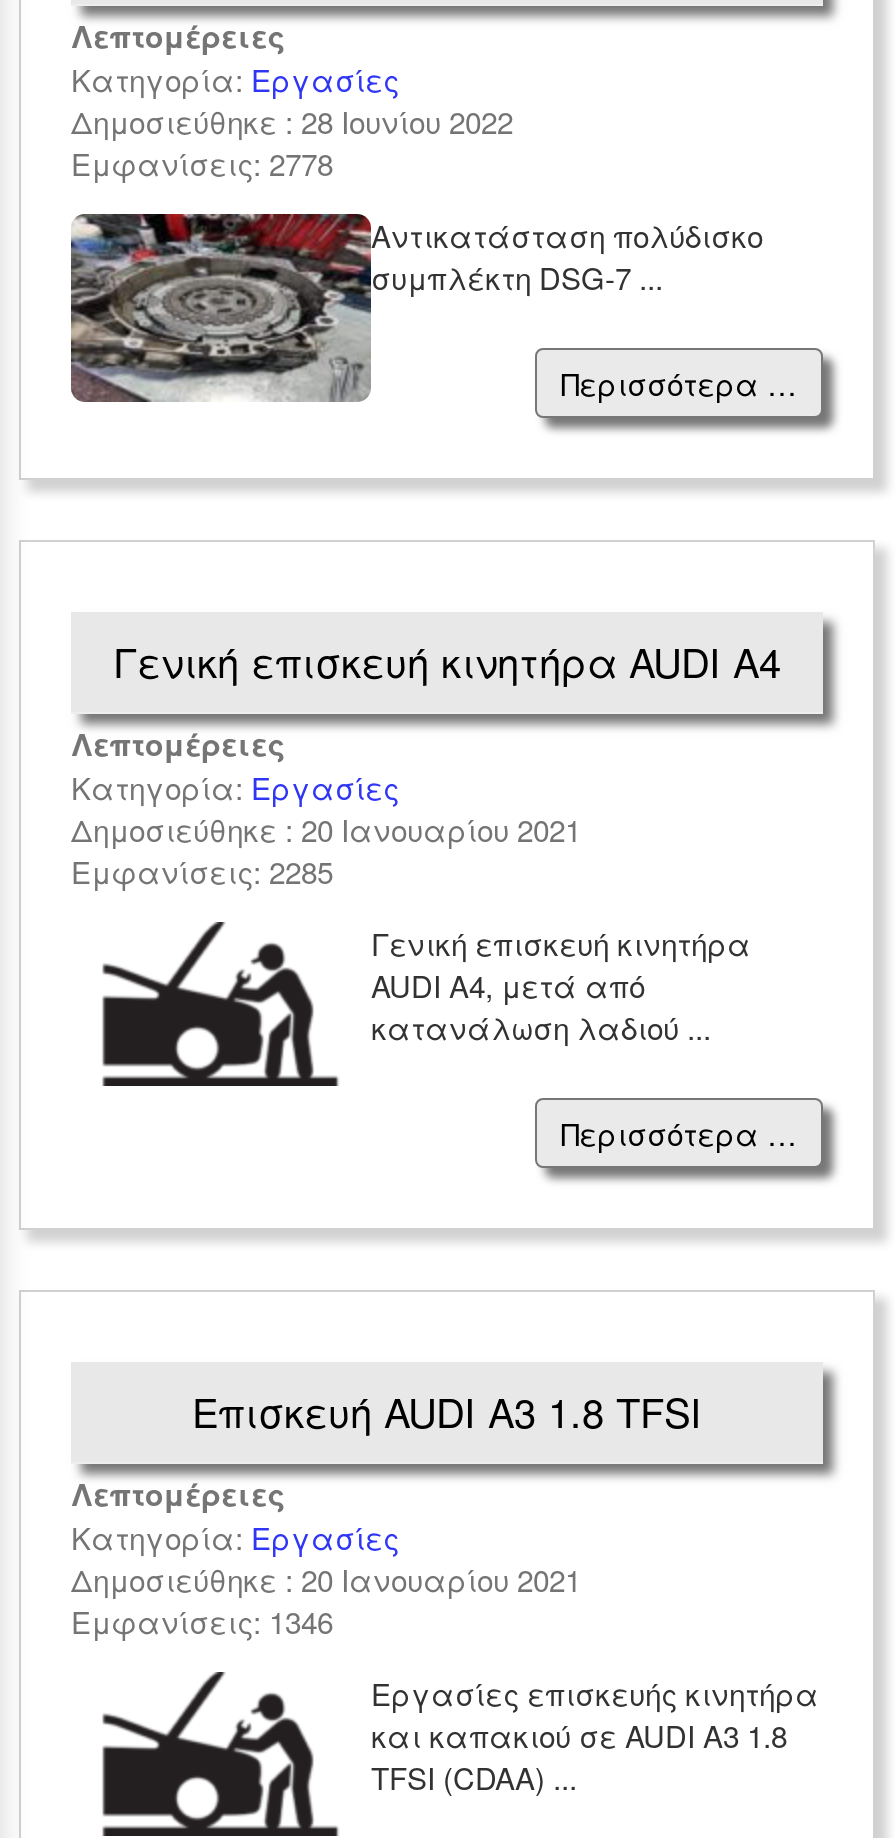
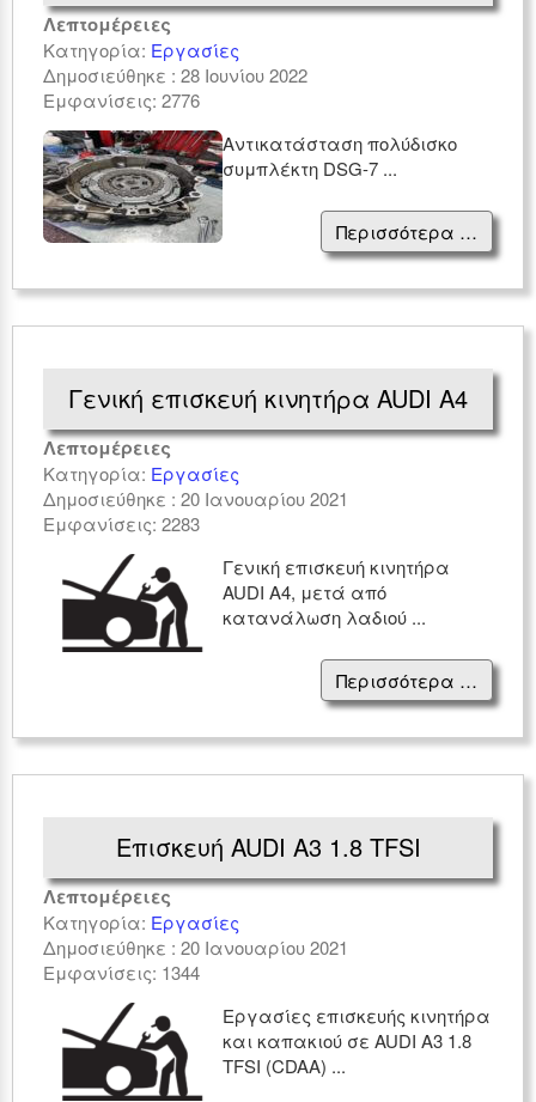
[71,142,333,184] Εμφανίσεις: 2778 -> [43,87,200,112] Εμφανίσεις: 2776
[71,850,333,892] Εμφανίσεις: 2285 -> [43,511,200,536] Εμφανίσεις: 2283
[71,1600,333,1642] Εμφανίσεις: 1346 -> [43,959,200,985] Εμφανίσεις: 1344

